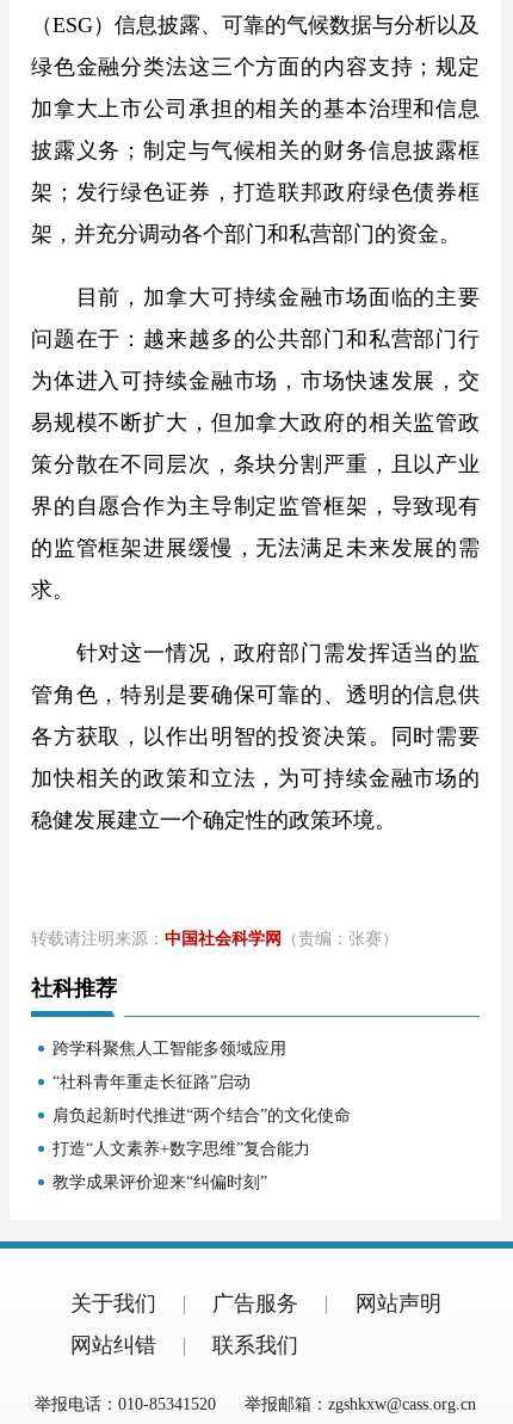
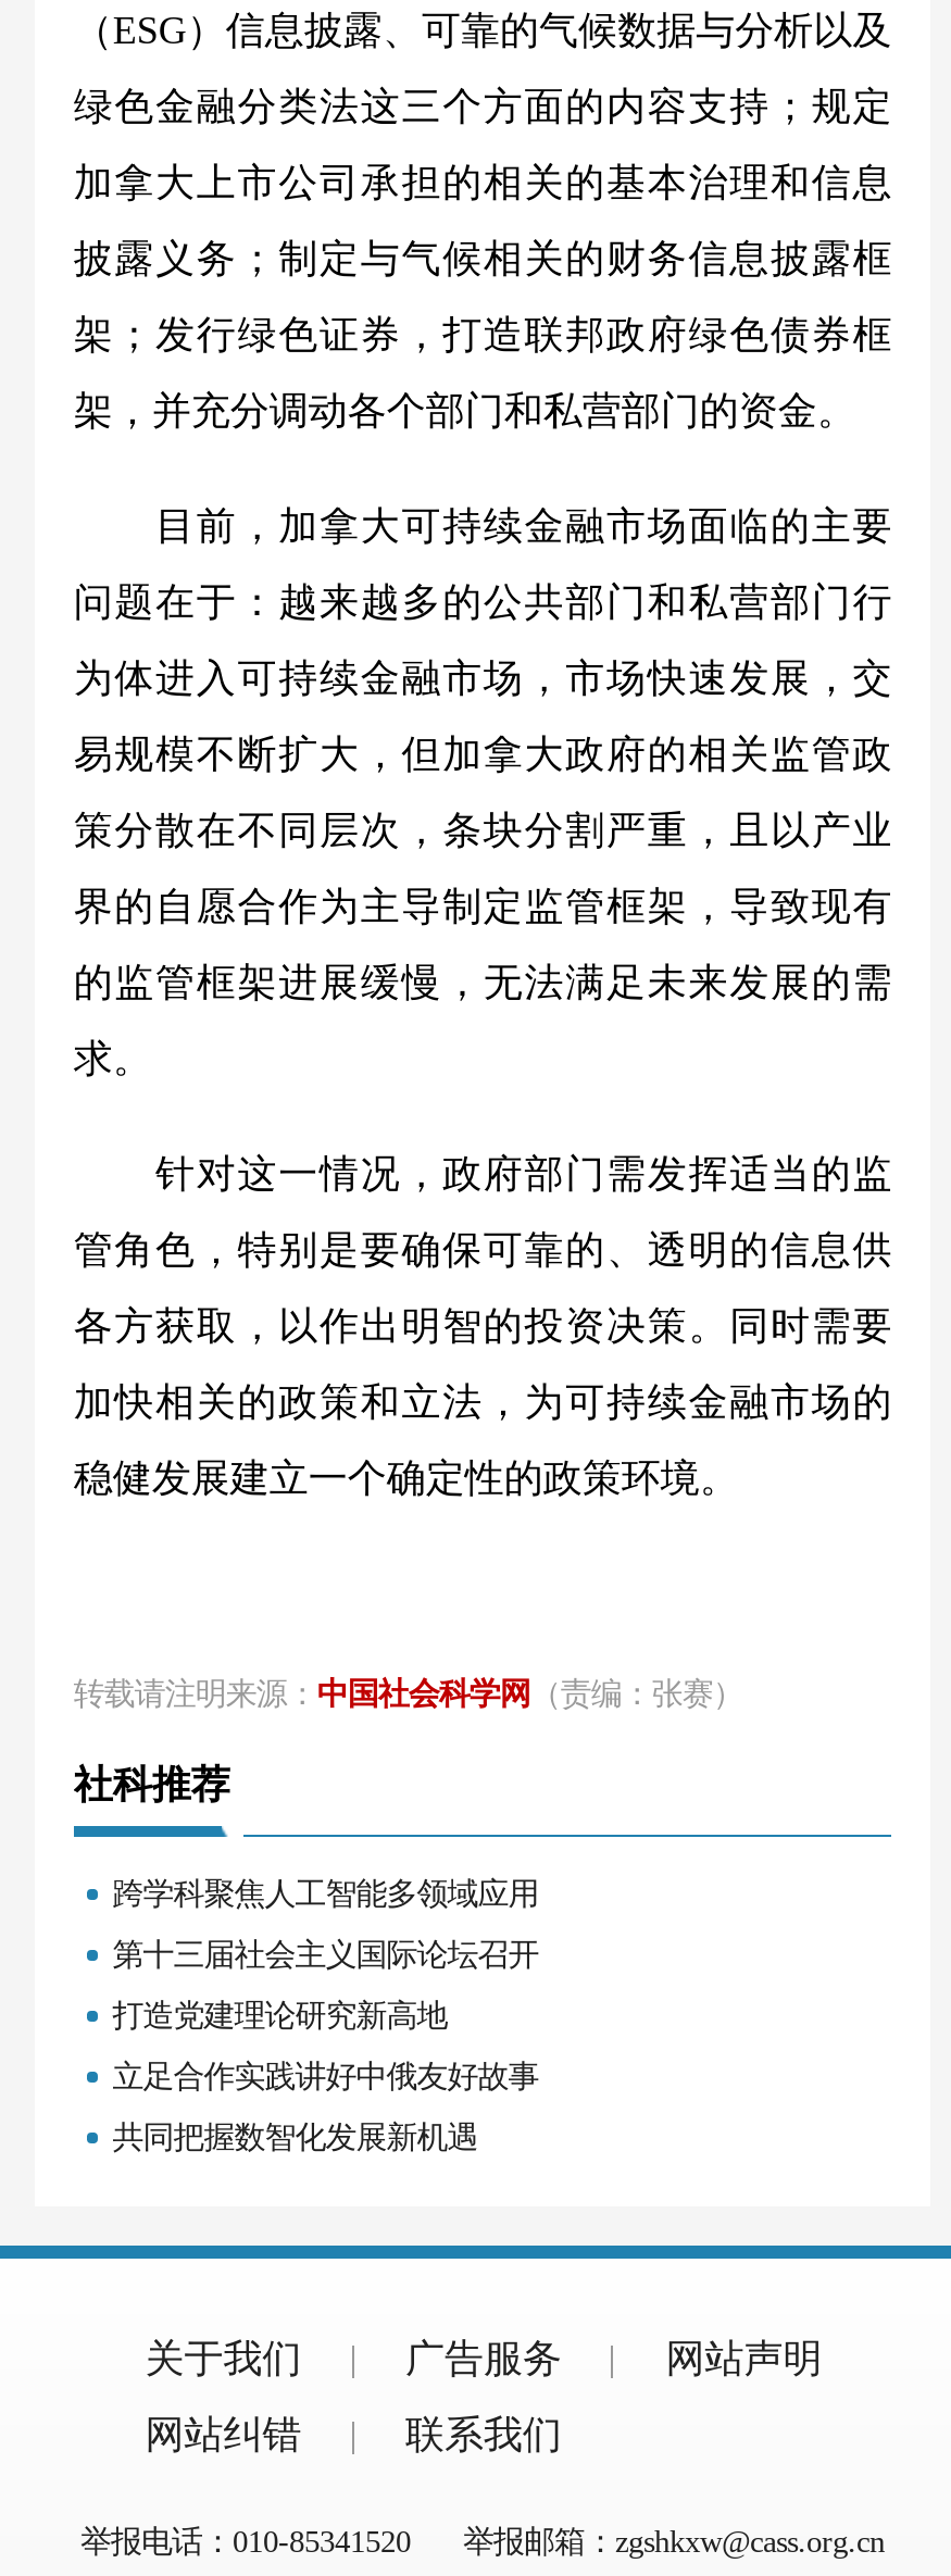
[52,1072,250,1091] “社科青年重走长征路”启动 -> [112,1936,538,1971] 第十三届社会主义国际论坛召开
[52,1105,350,1124] 肩负起新时代推进“两个结合”的文化使命 -> [112,1997,447,2032] 打造党建理论研究新高地
[52,1138,310,1157] 打造“人文素养+数字思维”复合能力 -> [112,2058,538,2093] 立足合作实践讲好中俄友好故事
[52,1172,267,1191] 教学成果评价迎来“纠偏时刻” -> [112,2119,478,2154] 共同把握数智化发展新机遇

